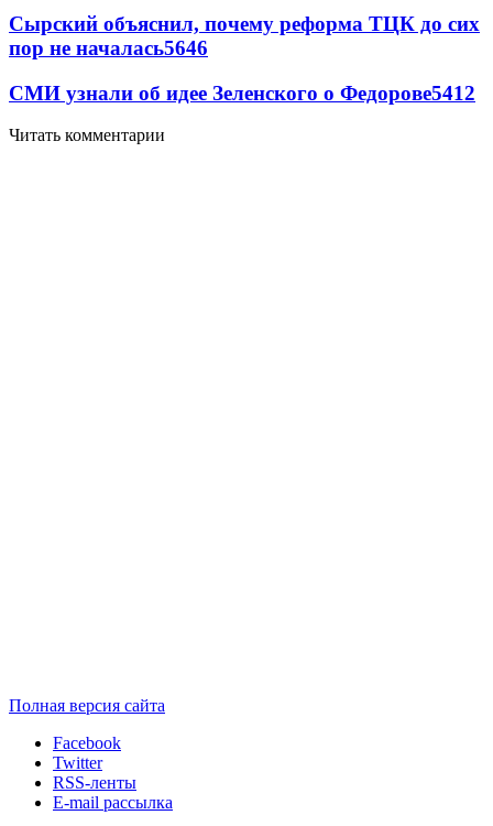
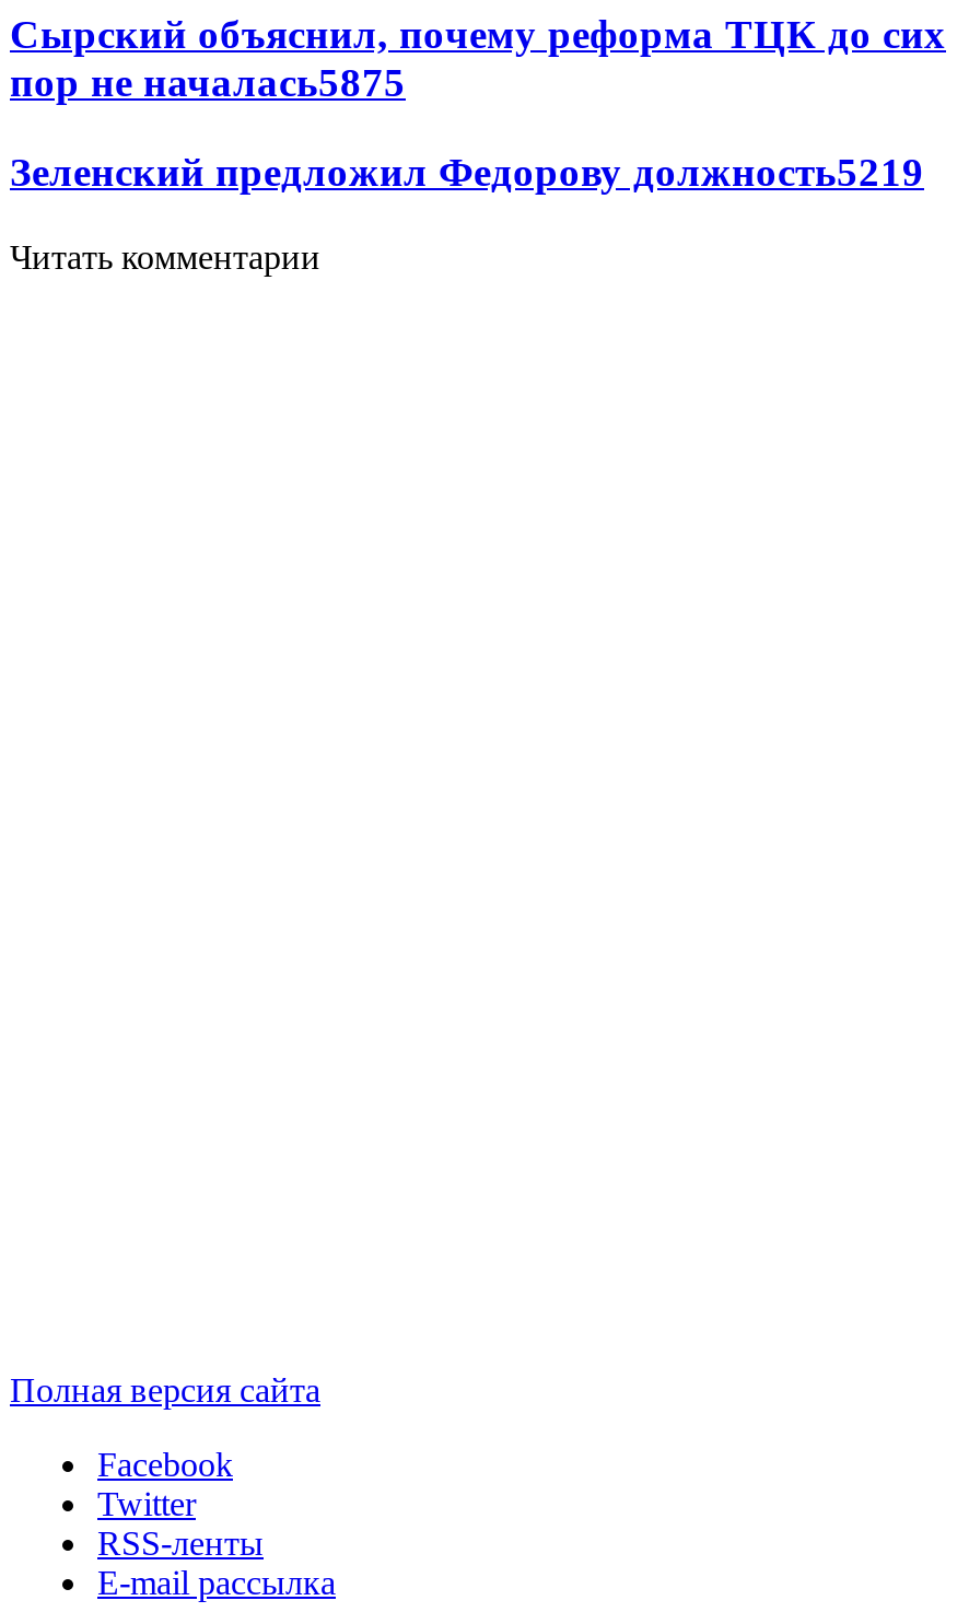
[9,36,208,59] пор не началась5646 -> [10,59,406,105] пор не началась5875
[9,81,475,104] СМИ узнали об идее Зеленского о Федорове5412 -> [10,148,924,194] Зеленский предложил Федорову должность5219

